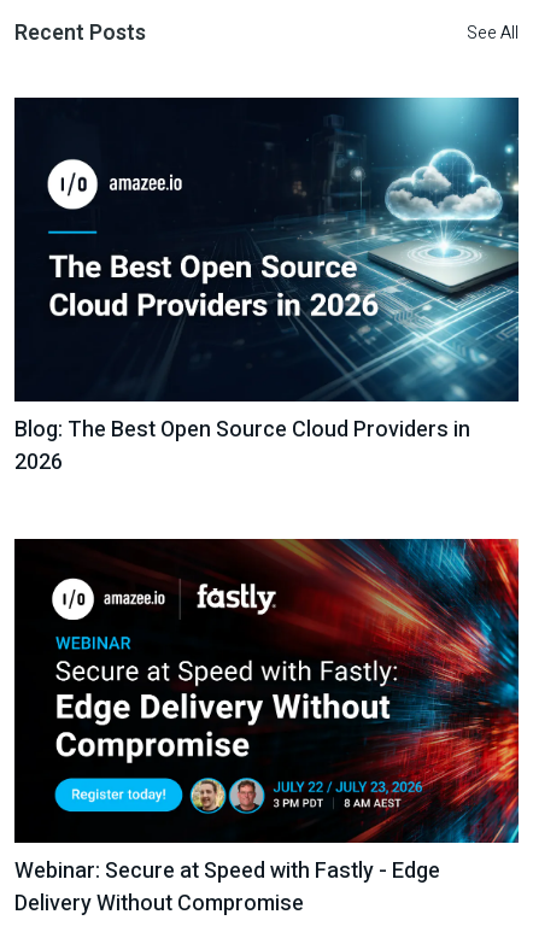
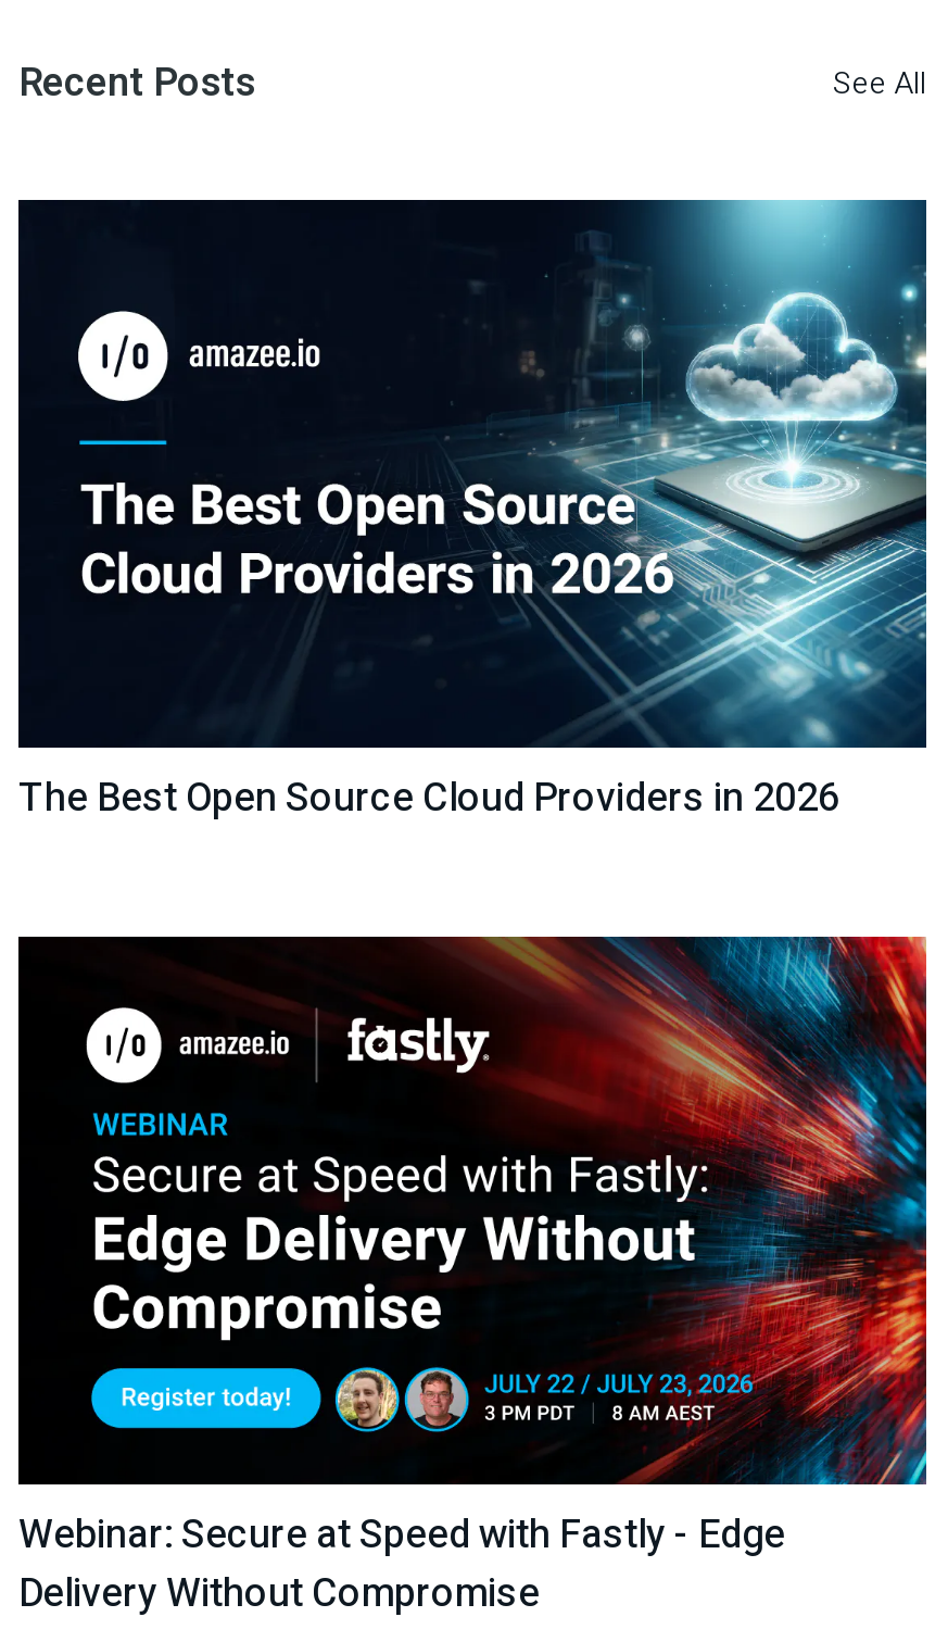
[14,413,470,478] Blog: The Best Open Source Cloud Providers in | 2026 -> [18,769,839,828] The Best Open Source Cloud Providers in 2026

